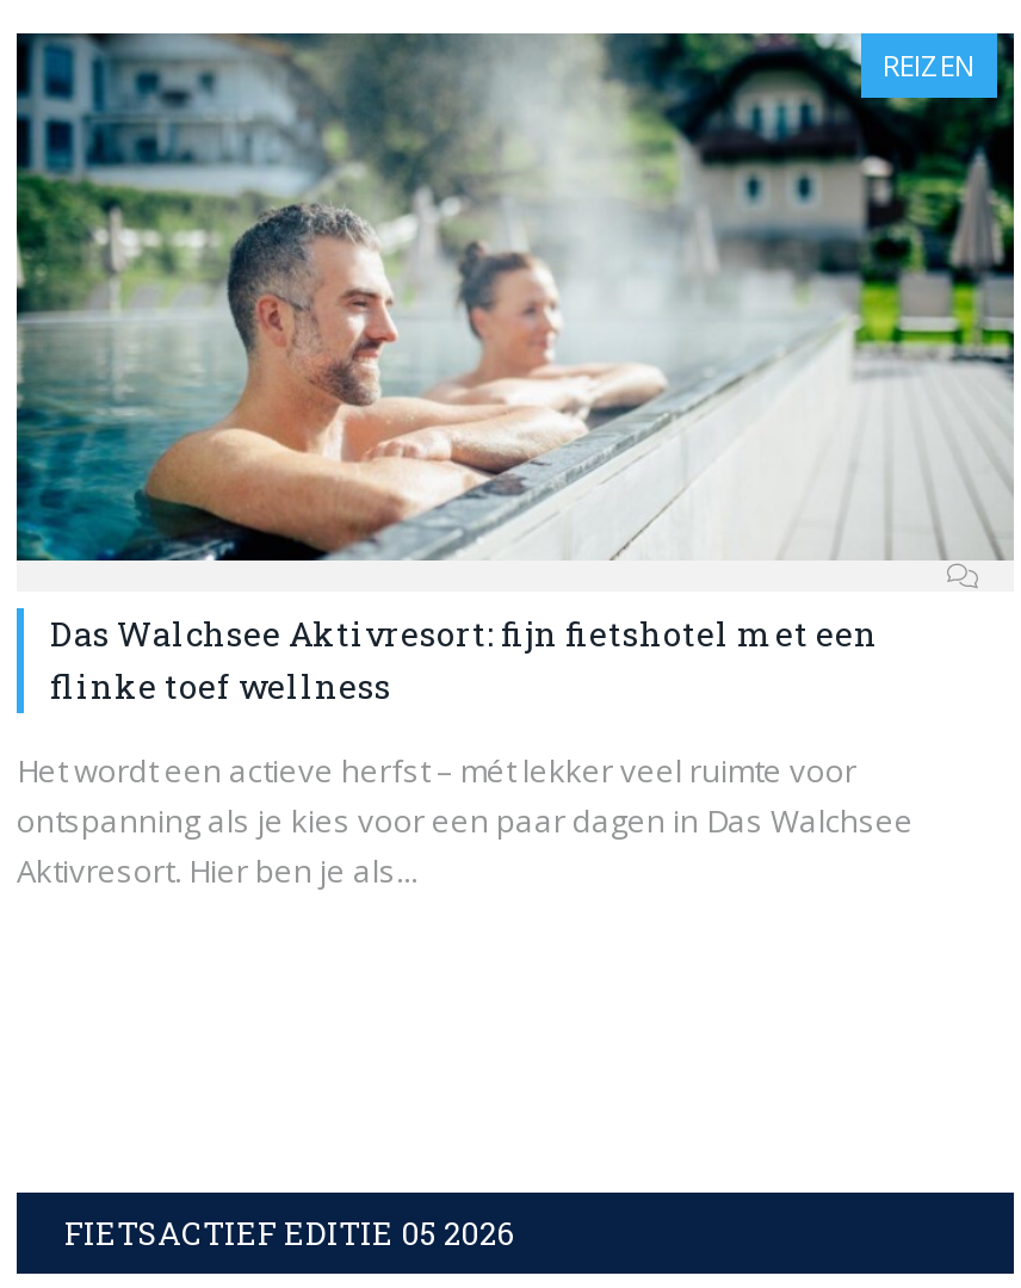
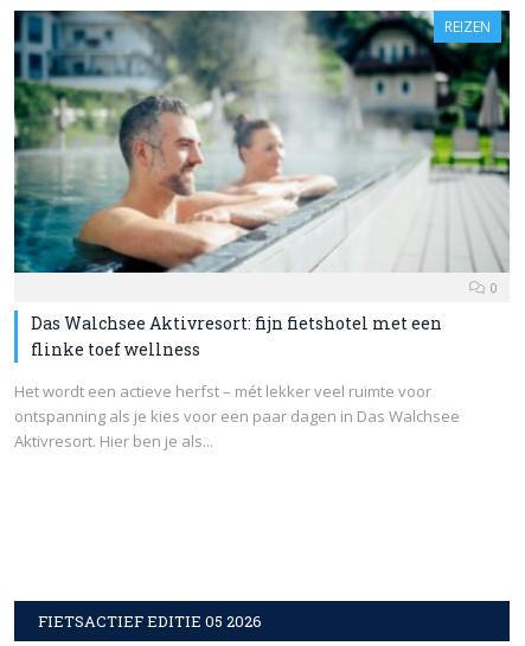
none -> [491,278,498,296] 0

